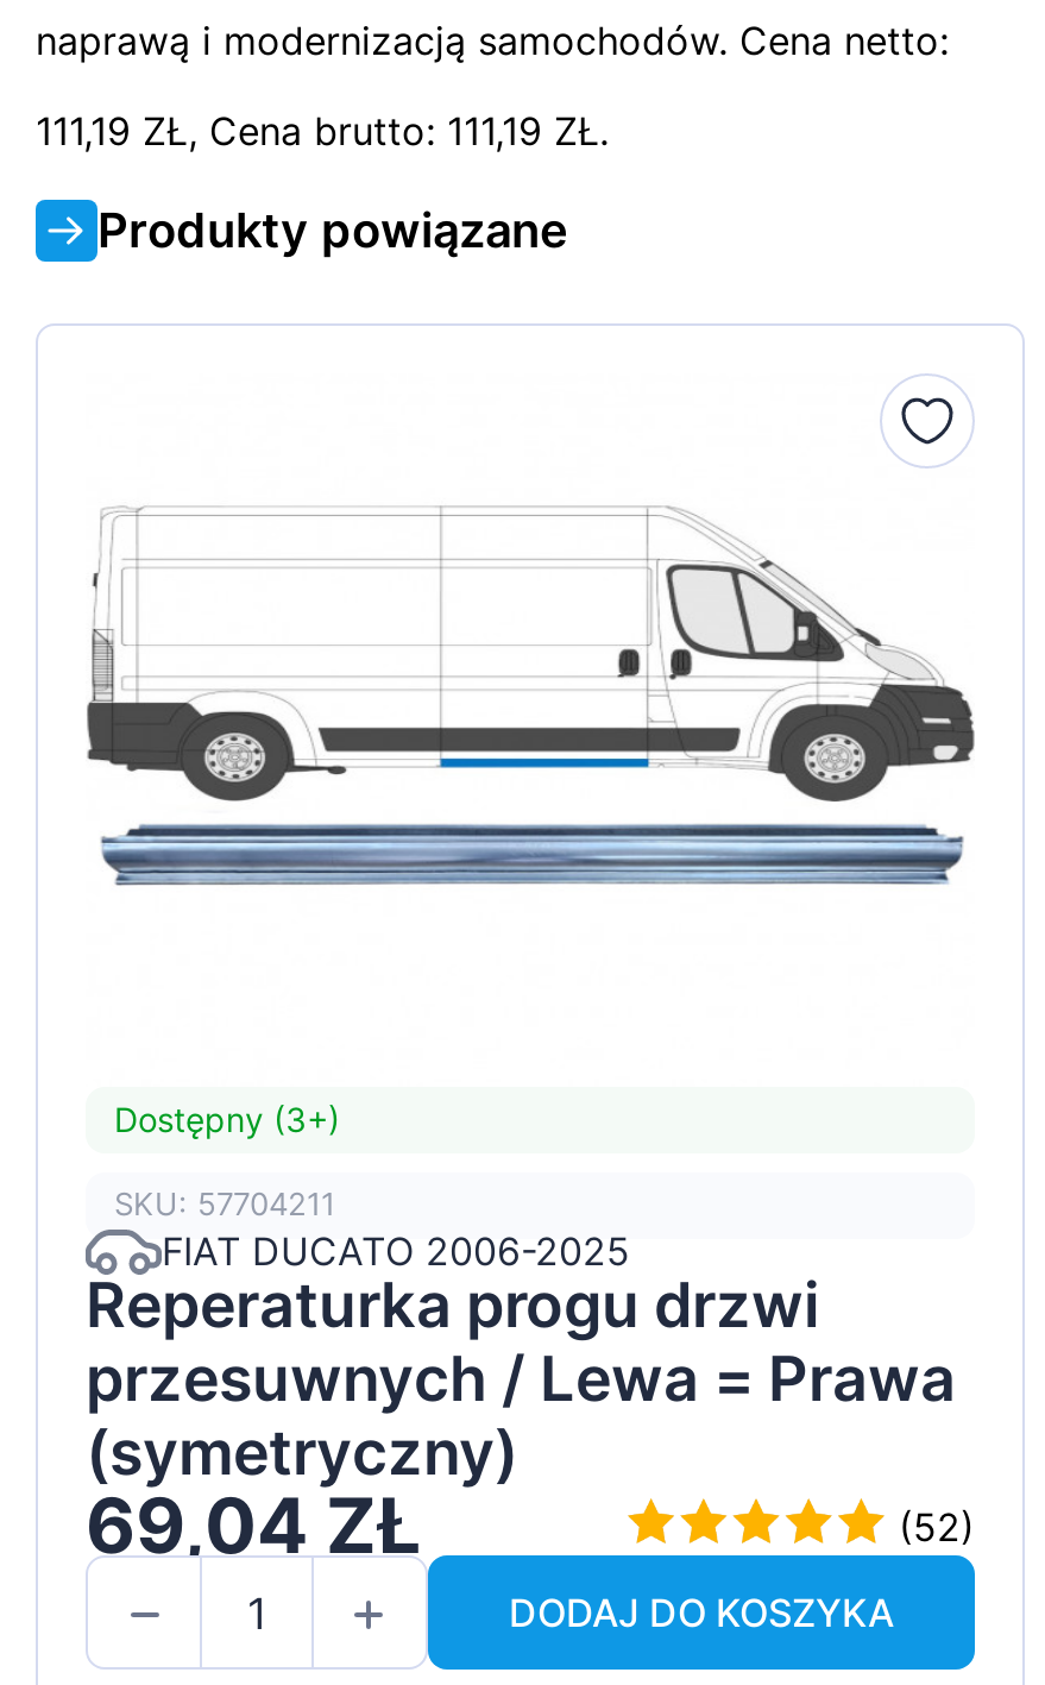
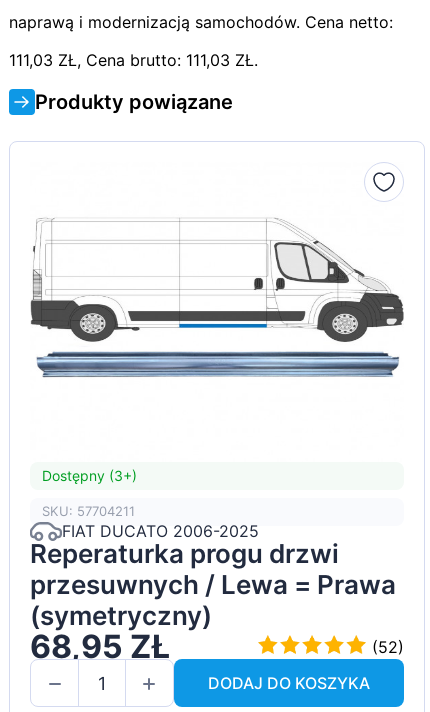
[36,106,609,154] 111,19 ZŁ, Cena brutto: 111,19 ZŁ. -> [9,50,258,70] 111,03 ZŁ, Cena brutto: 111,03 ZŁ.
[86,1479,421,1572] 69,04 ZŁ -> [30,627,170,666] 68,95 ZŁ

